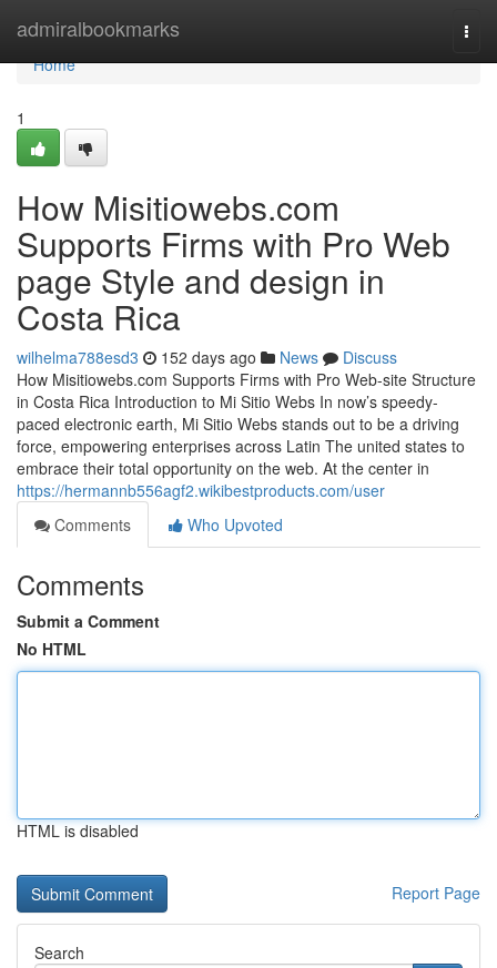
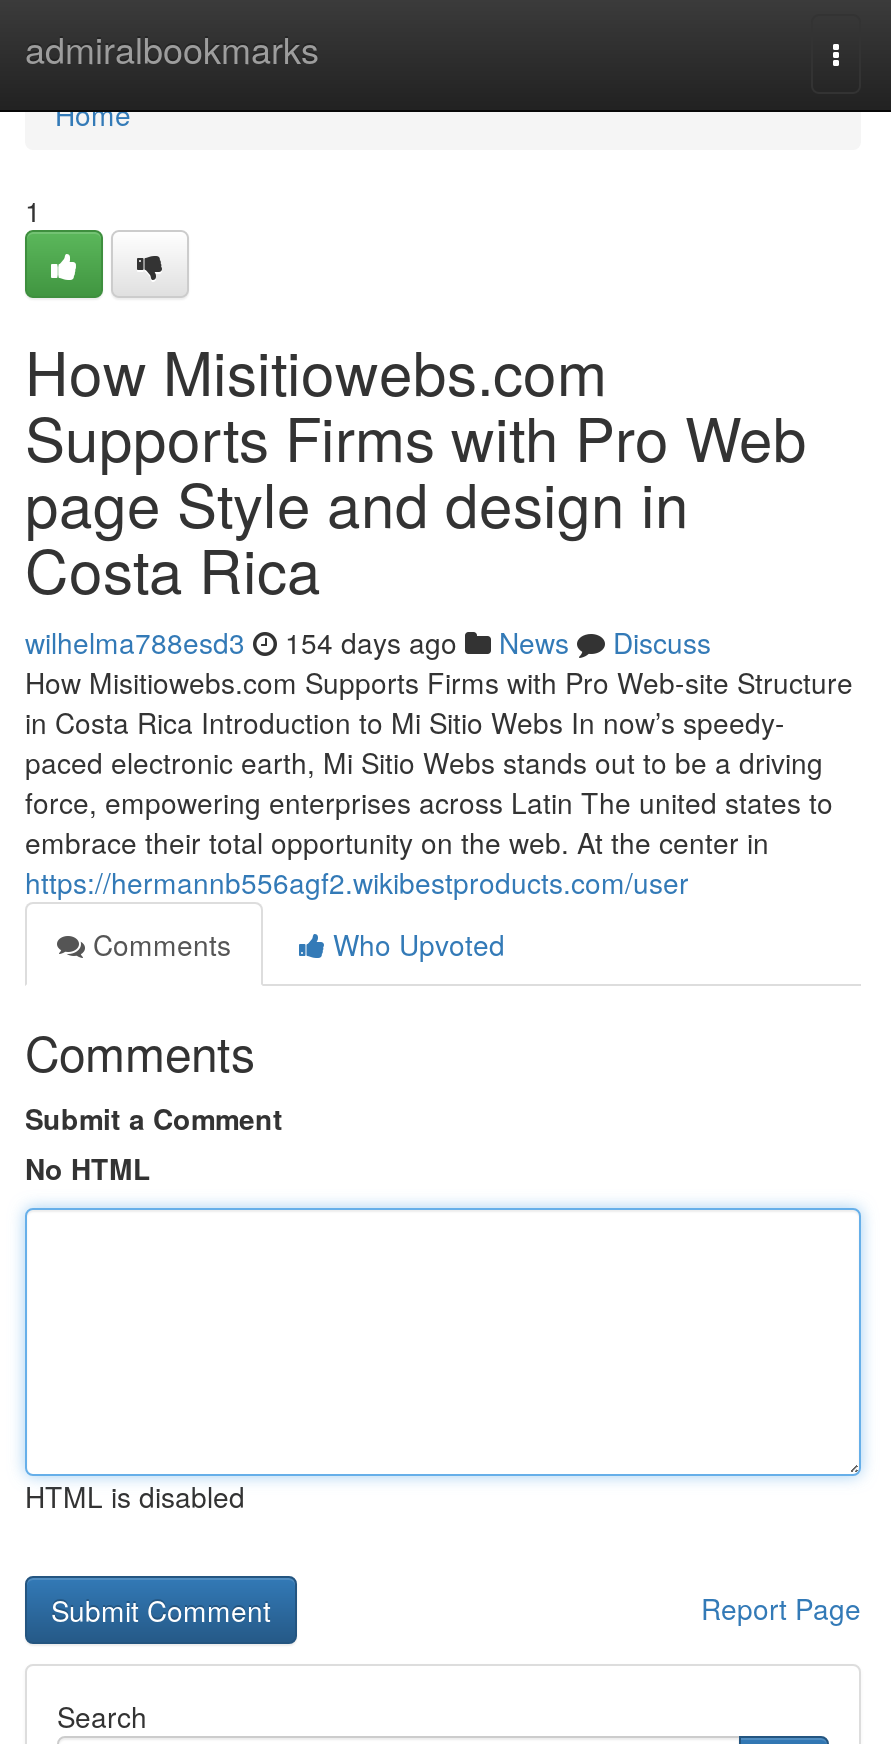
[17,346,397,368] wilhelma788esd3 152 days ago News Discuss -> [25,622,711,662] wilhelma788esd3 154 days ago News Discuss

